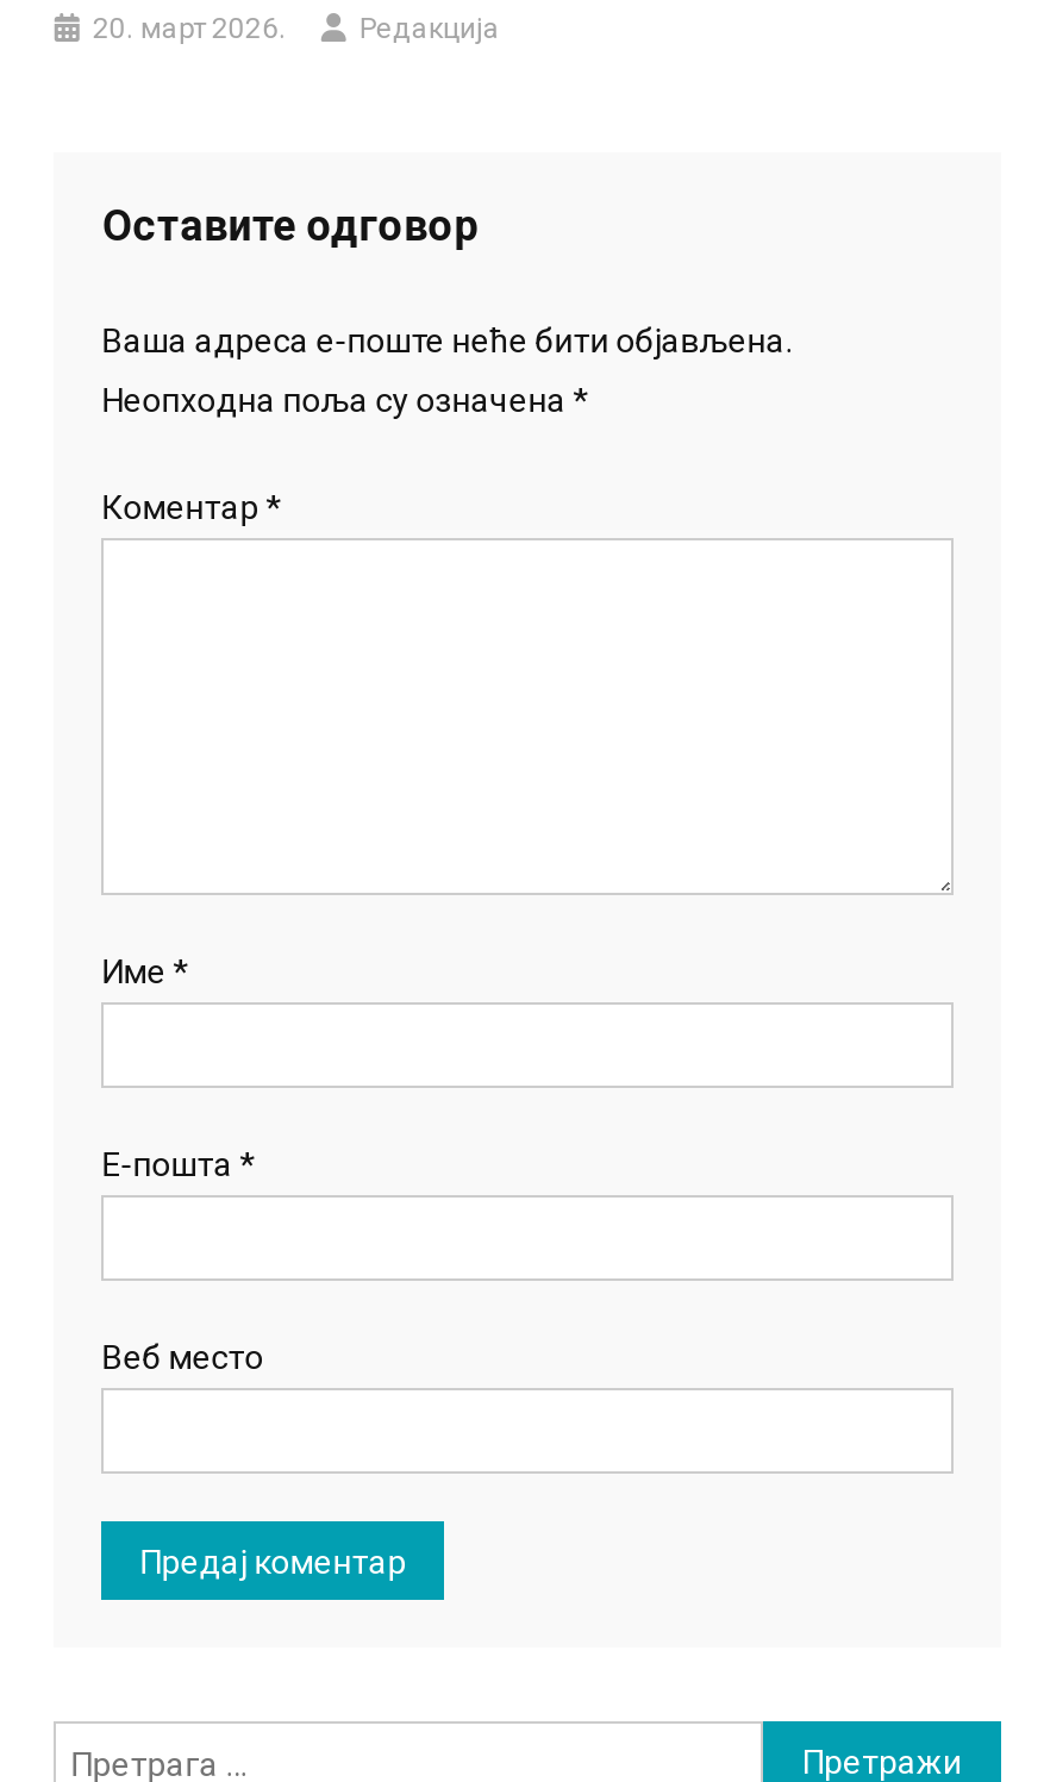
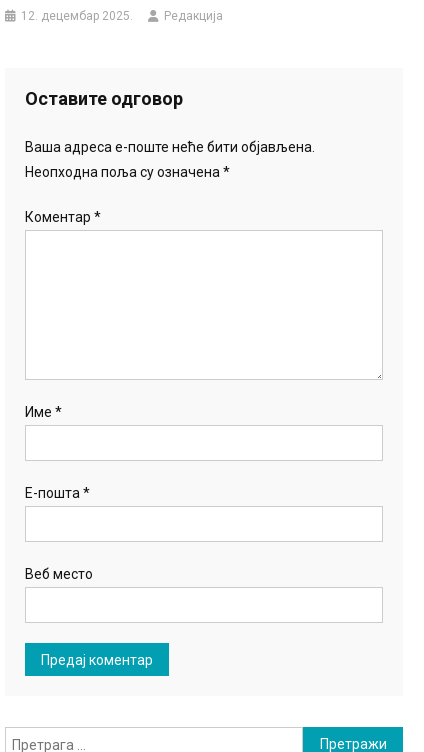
[93,12,285,45] 20. март 2026. -> [21,8,133,22] 12. децембар 2025.

